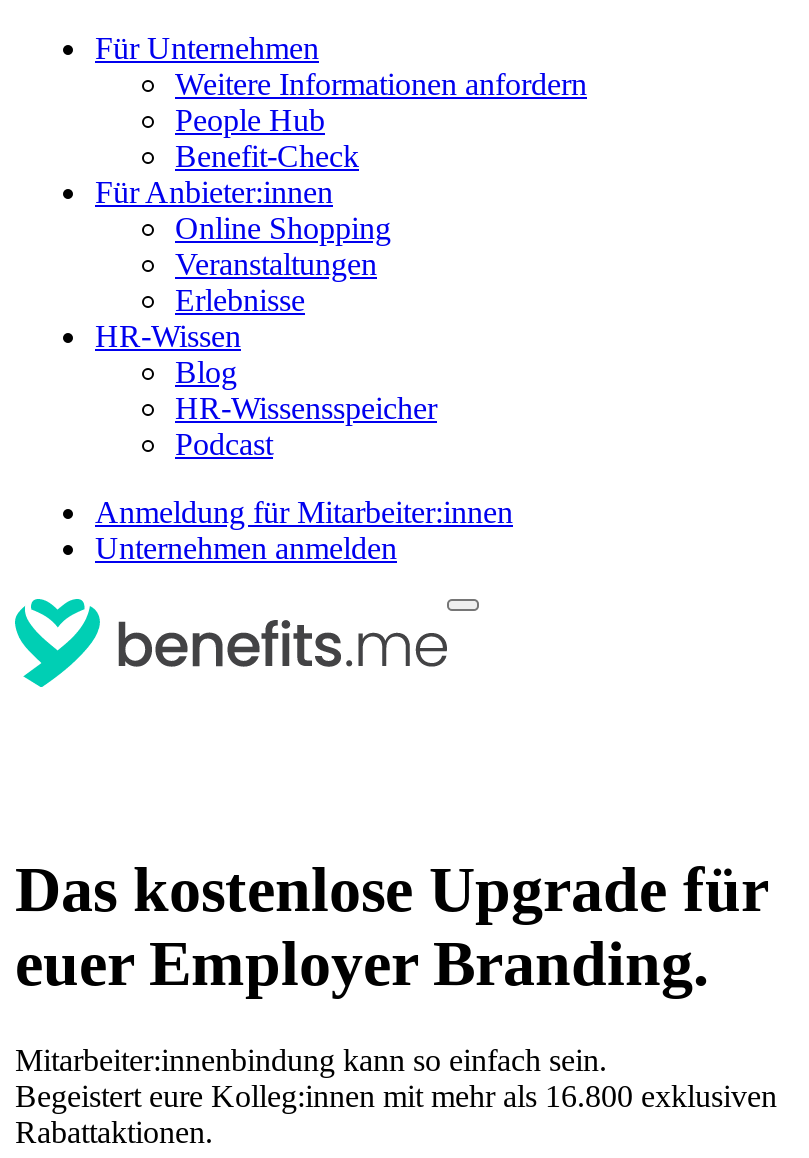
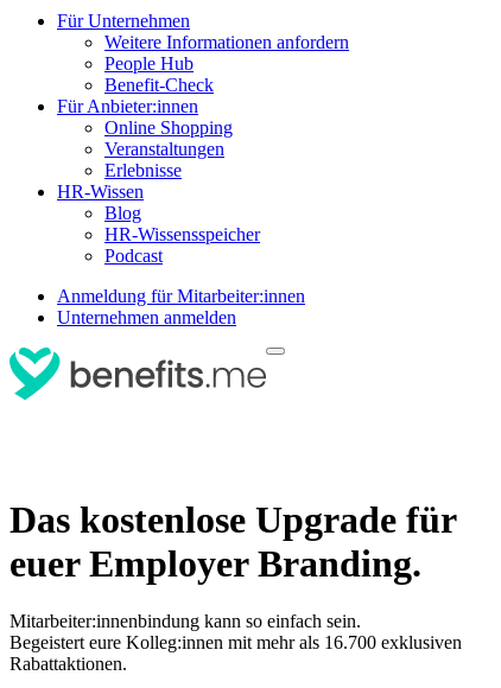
[15,1080,777,1114] Begeistert eure Kolleg:innen mit mehr als 16.800 exklusiven -> [9,633,462,653] Begeistert eure Kolleg:innen mit mehr als 16.700 exklusiven

